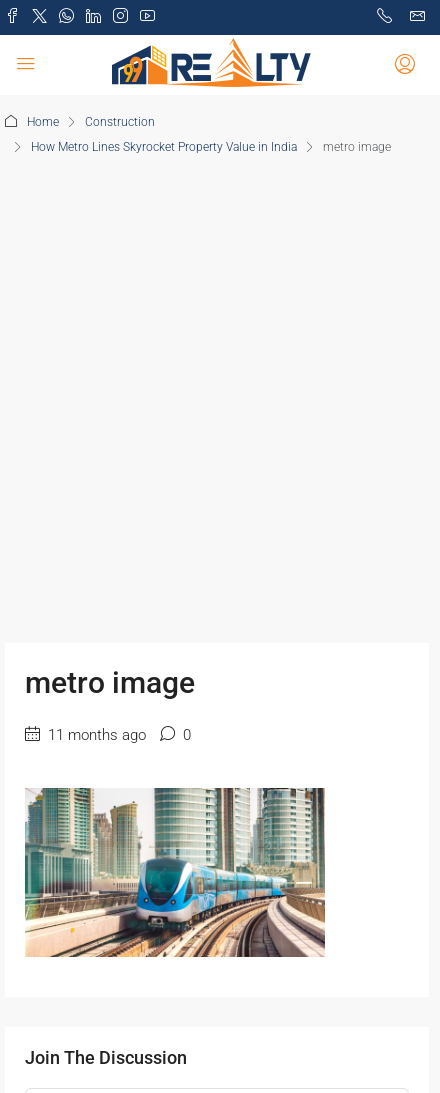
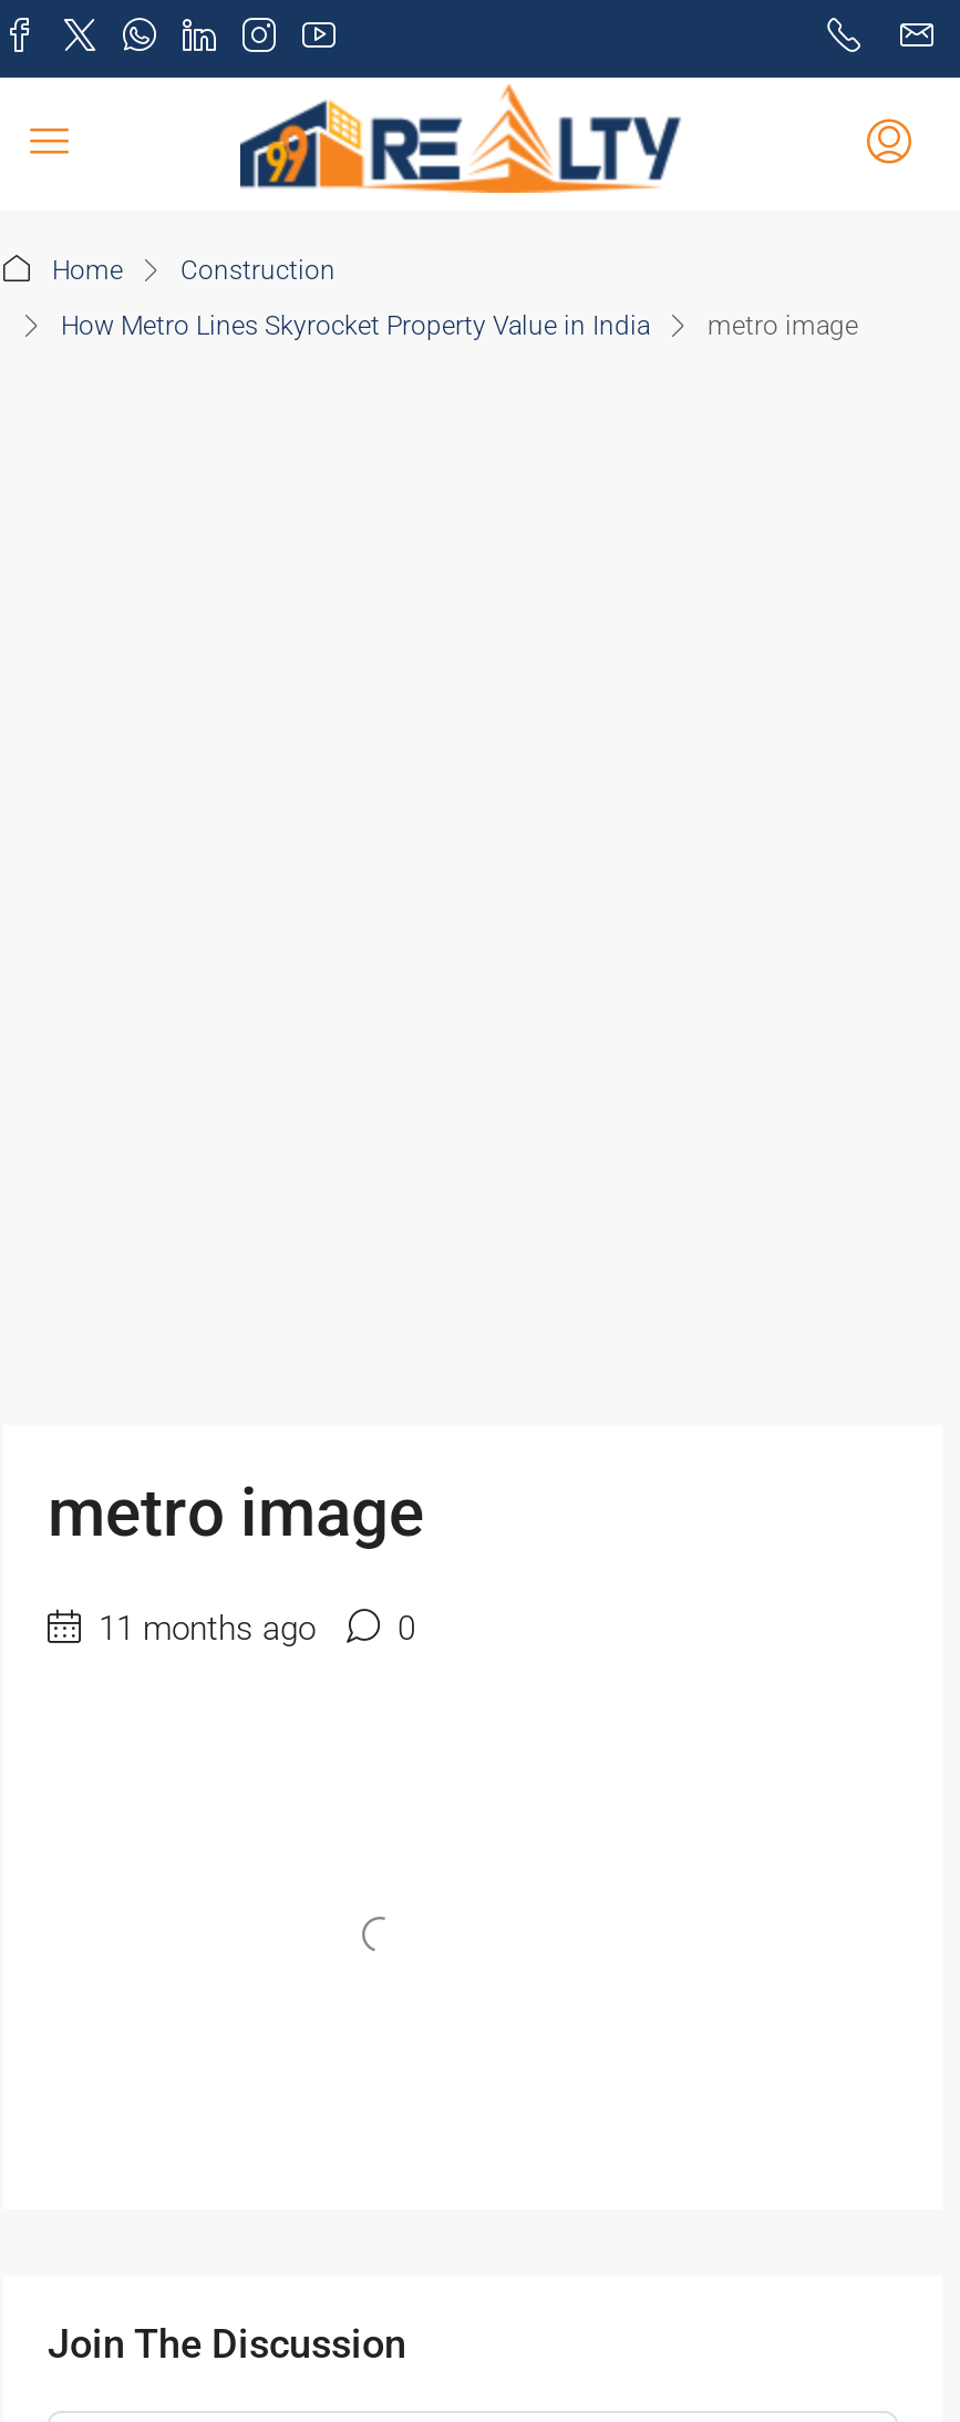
[24,787,326,958] [image] -> none

